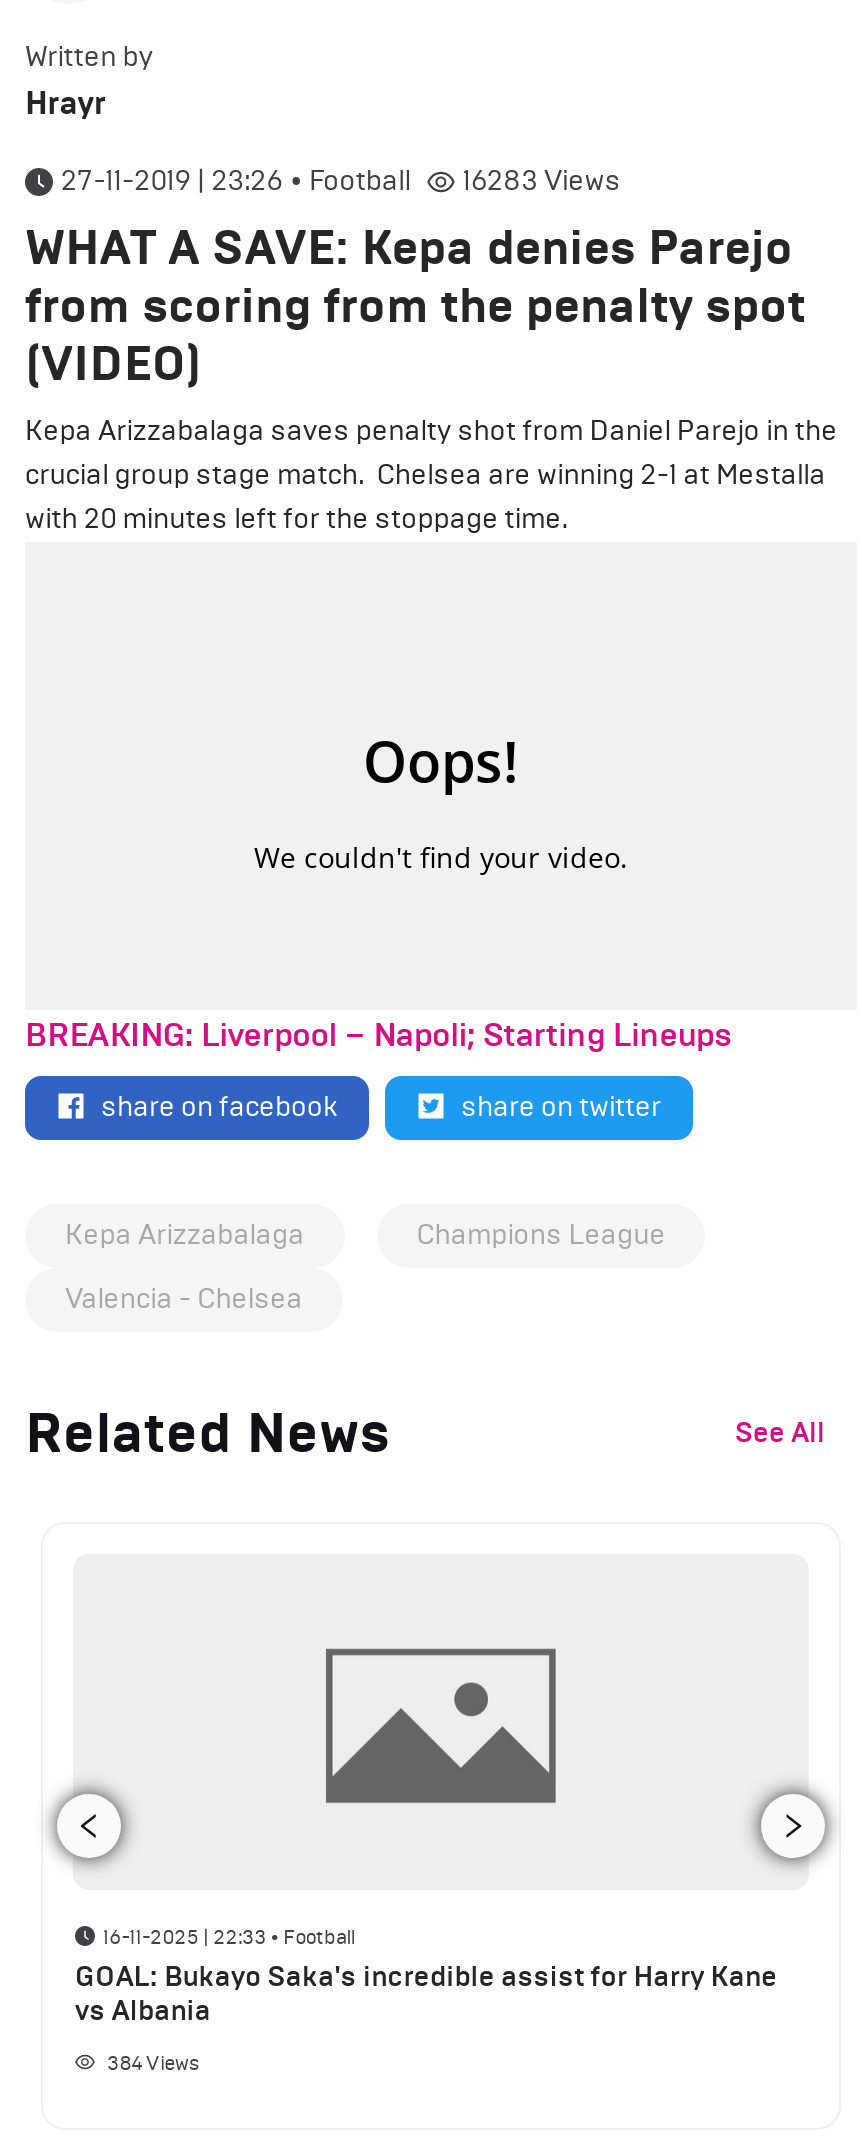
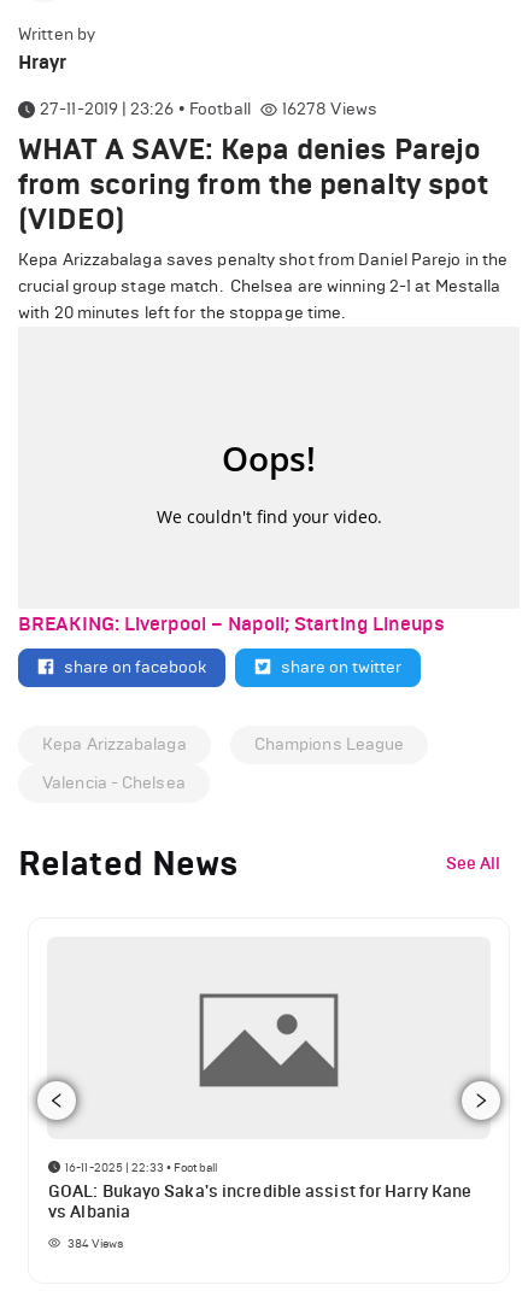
[463,164,621,198] 16283 Views -> [282,99,377,119] 16278 Views

